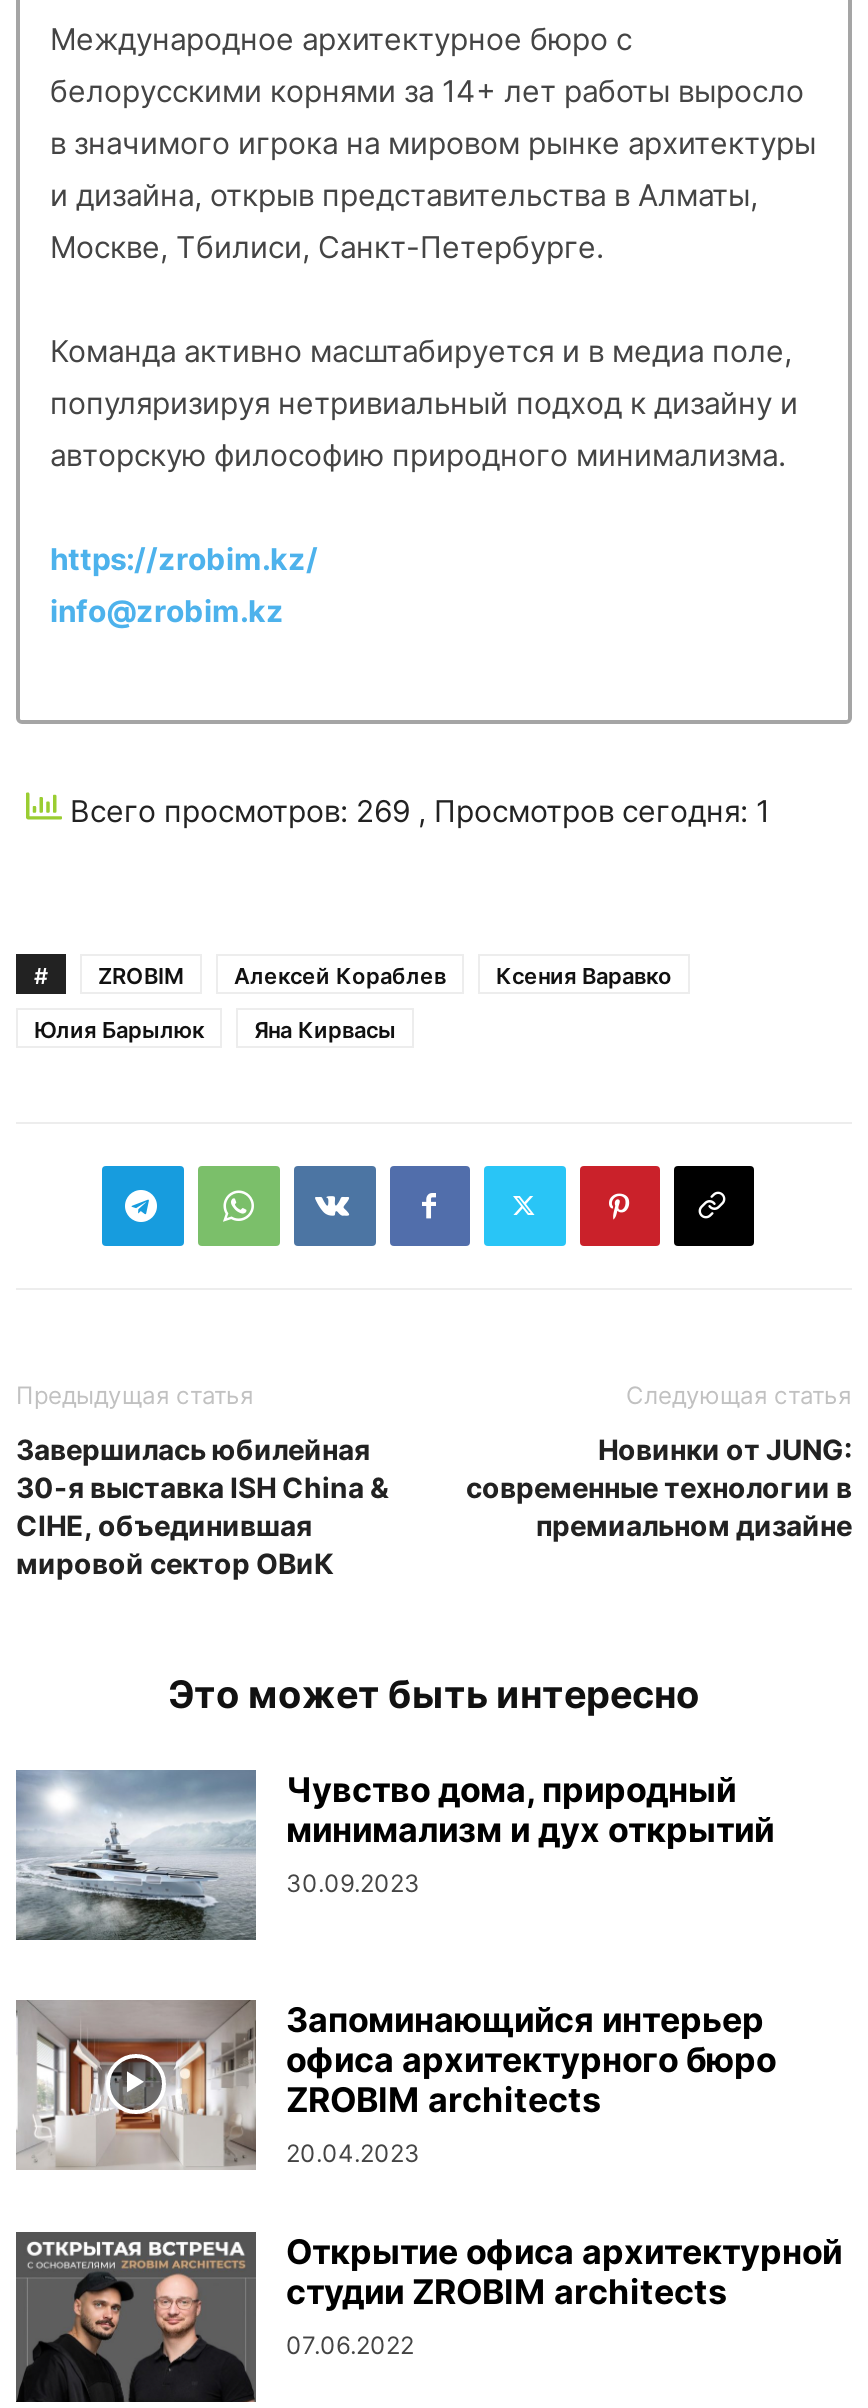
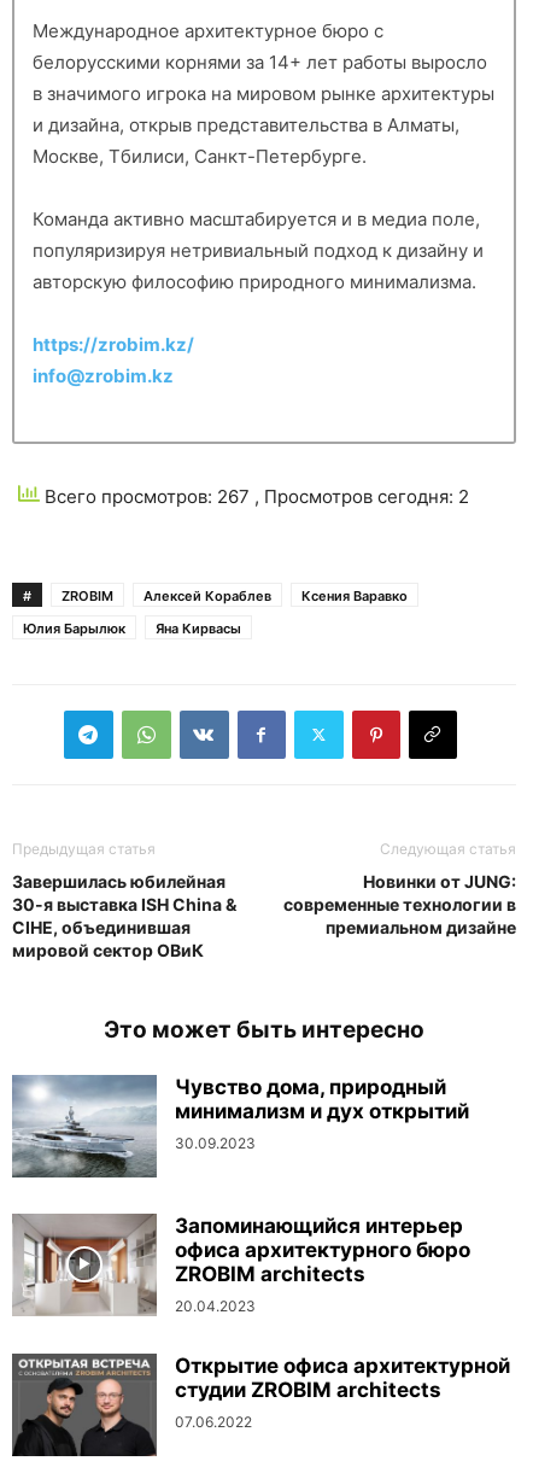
[62,792,770,830] Всего просмотров: 269, Просмотров сегодня: 1 -> [40,485,469,508] Всего просмотров: 267, Просмотров сегодня: 2

